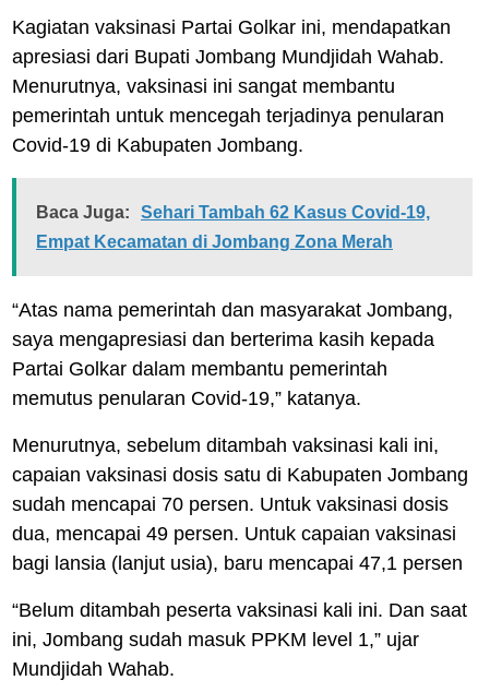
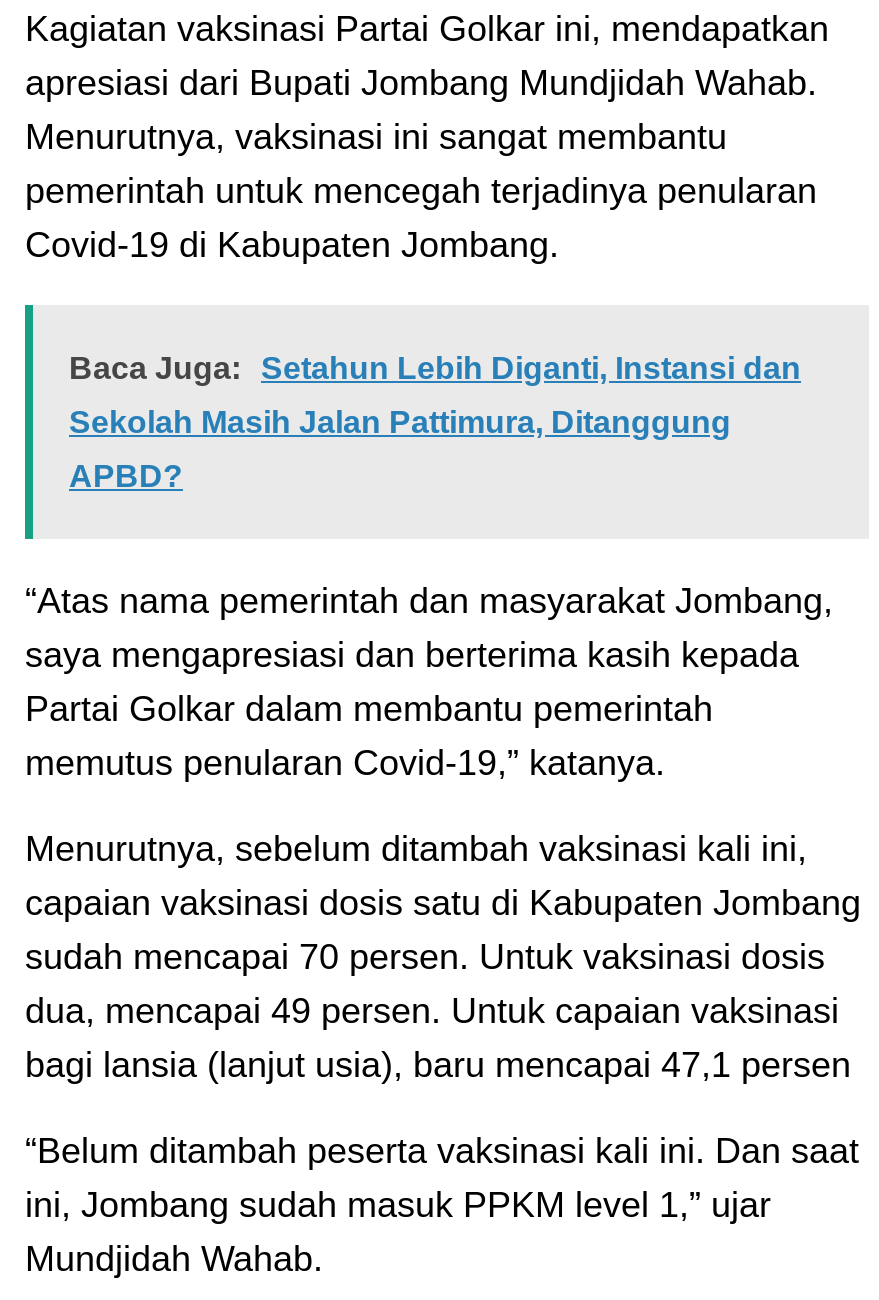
[36,203,430,251] Baca Juga: Sehari Tambah 62 Kasus Covid-19, | Empat Kecamatan di Jombang Zona Merah -> [69,352,801,494] Baca Juga: Setahun Lebih Diganti, Instansi dan | Sekolah Masih Jalan Pattimura, Ditanggung | APBD?

